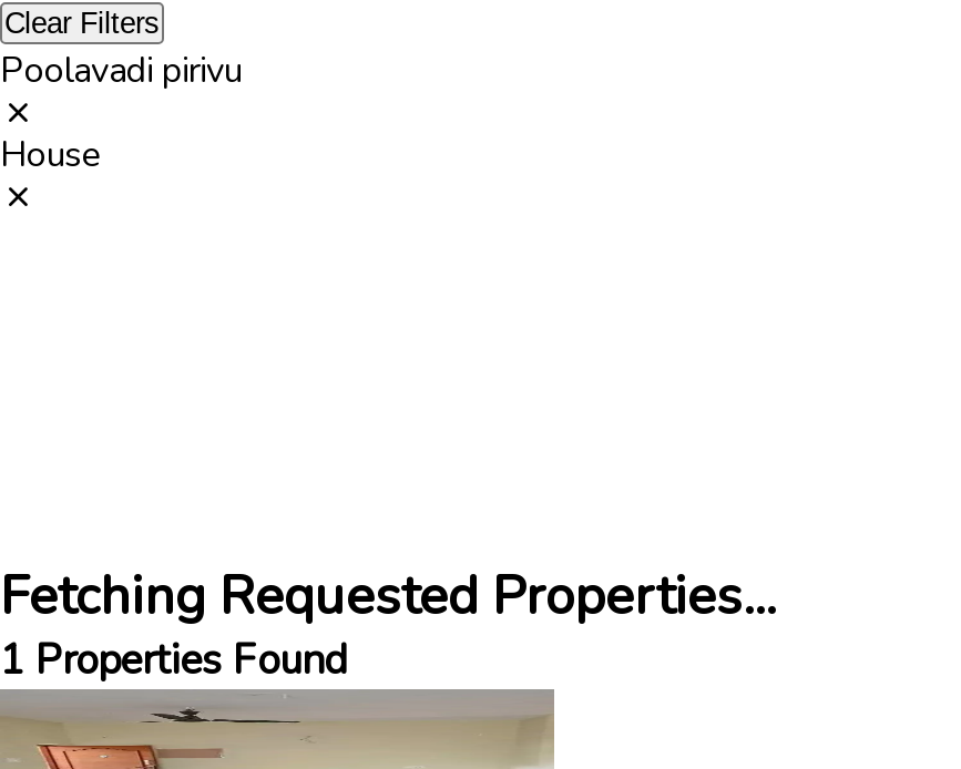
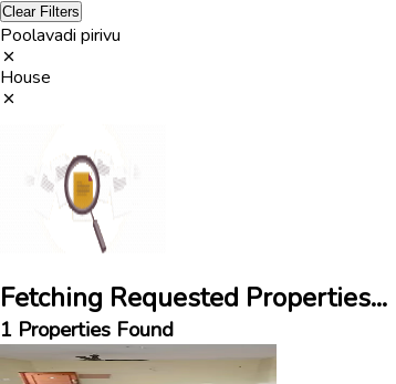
none -> [42,154,125,253] [image]

